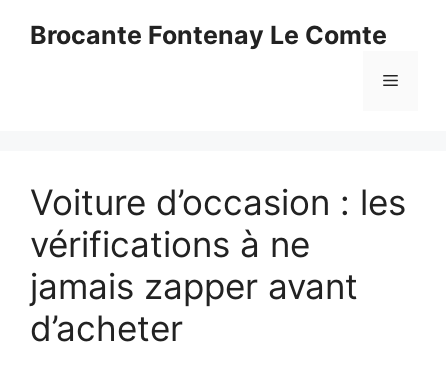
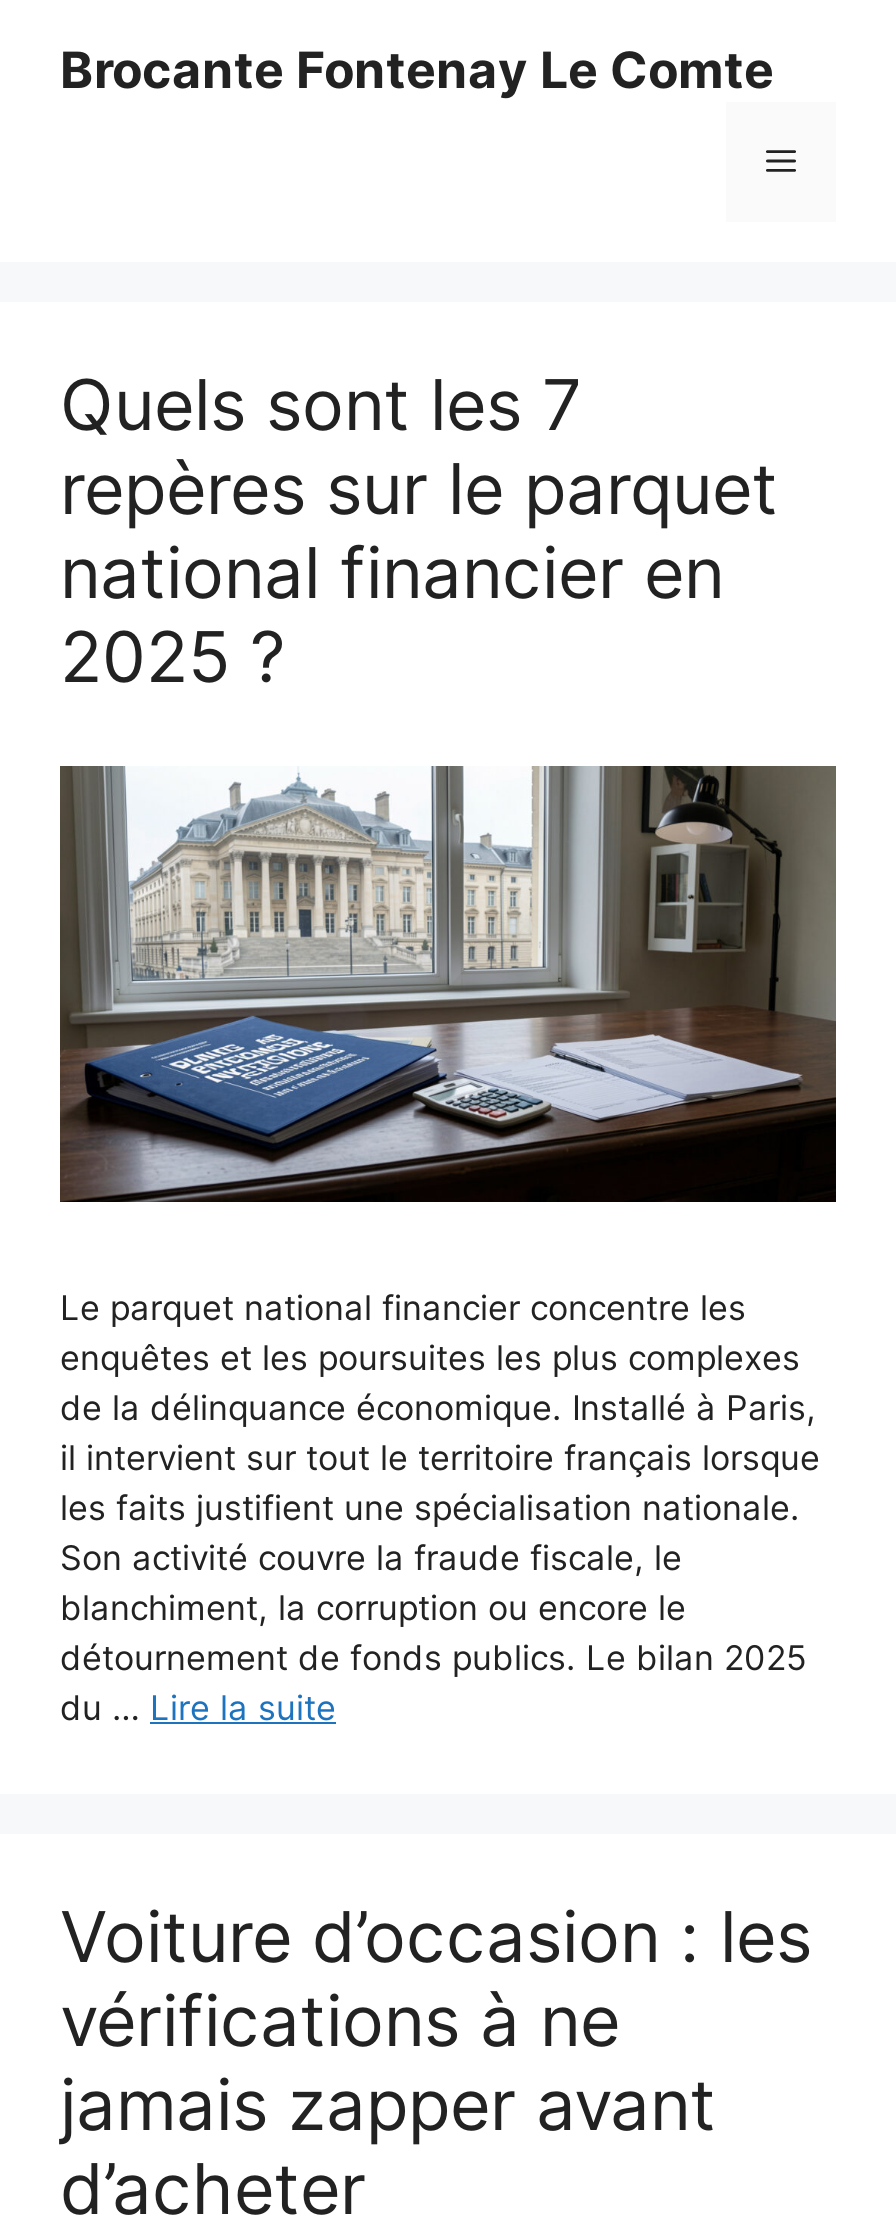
none -> [58,764,838,1204] [image]
none -> [60,362,778,698] Quels sont les 7 | repères sur le parquet | national financier en | 2025 ?
none -> [60,1288,820,1728] Le parquet national financier concentre les | enquêtes et les poursuites les plus complexes | de la délinquance économique. Installé à Paris, | il intervient sur tout le territoire français lorsque | les faits justifient une spécialisation nationale. | Son activité couvre la fraude fiscale, le | blanchiment, la corruption ou encore le | détournement de fonds publics. Le bilan 2025 | du … Lire la suite

